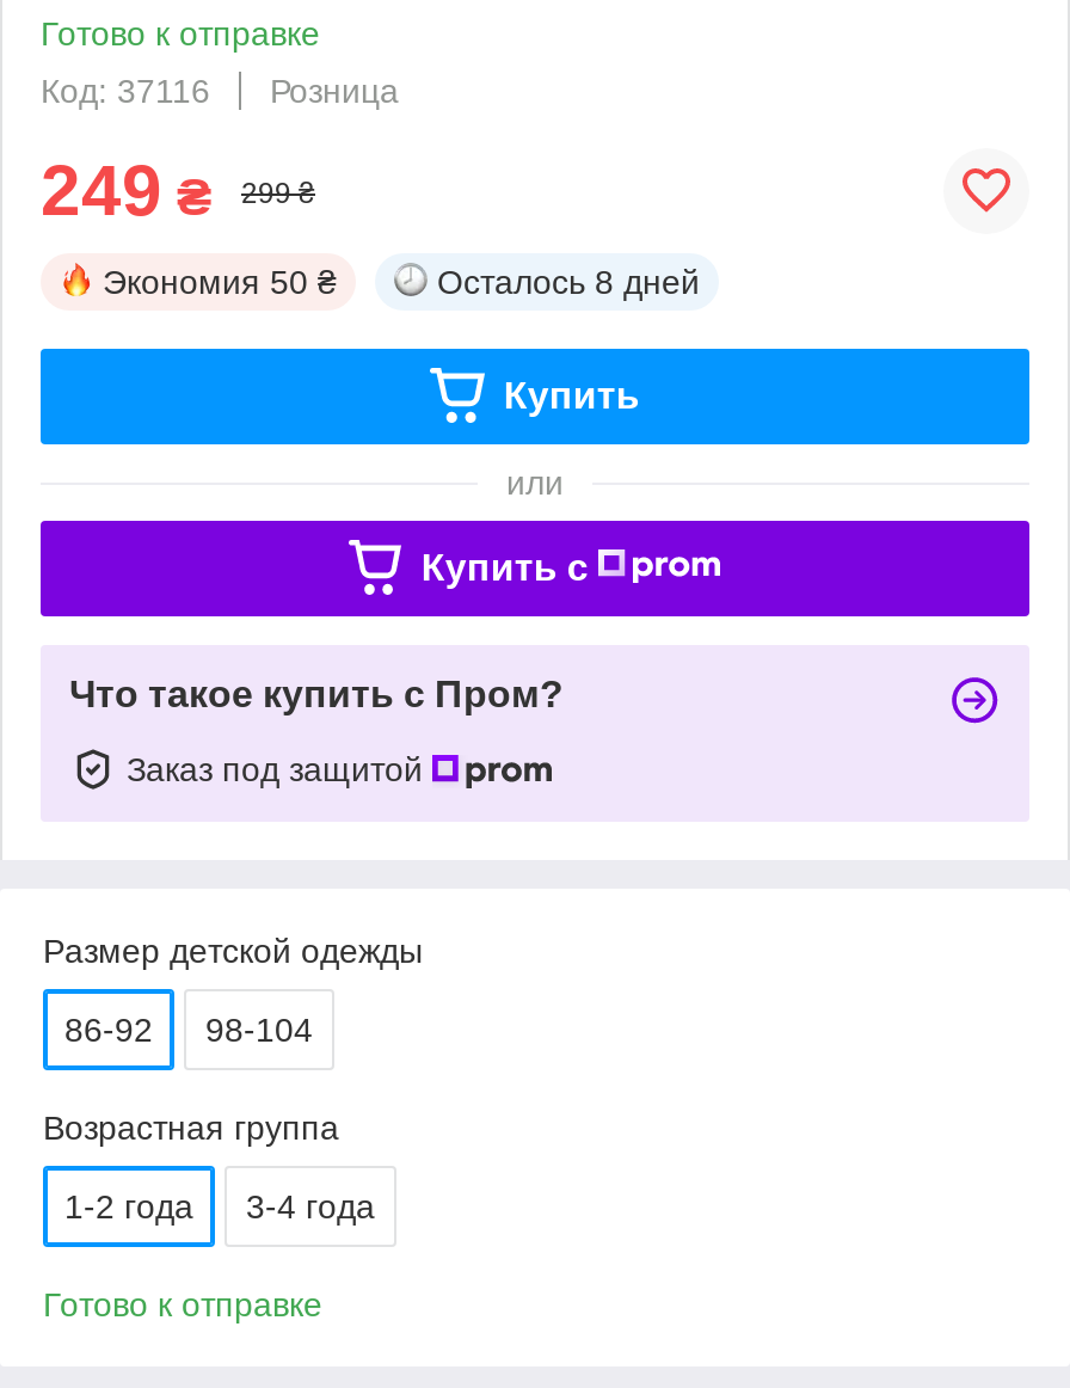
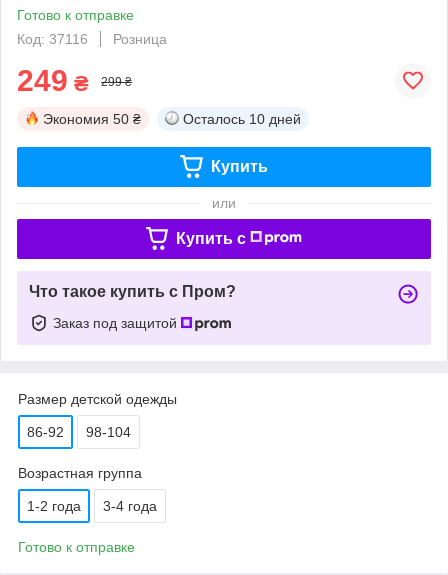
[437,262,700,301] Осталось 8 дней -> [183,111,301,127] Осталось 10 дней

